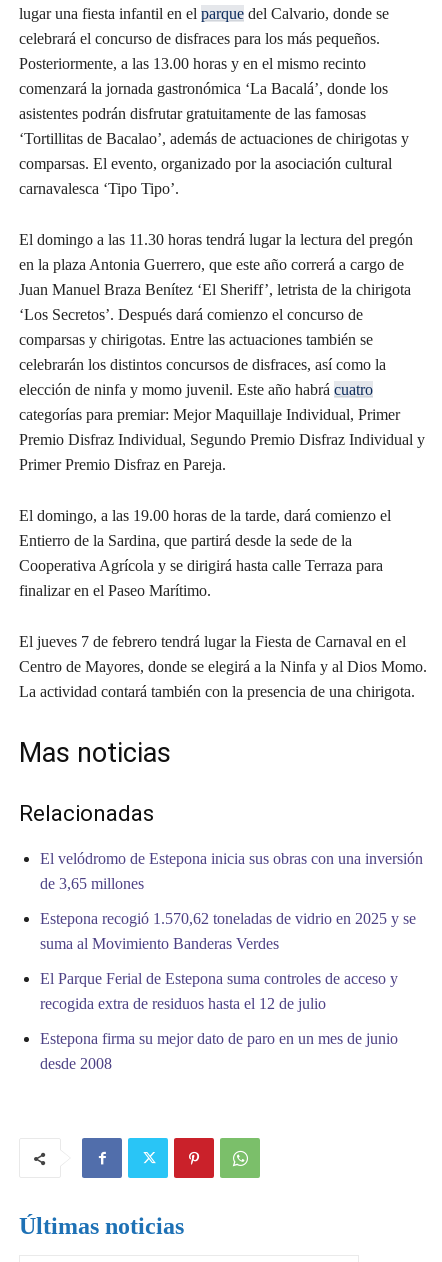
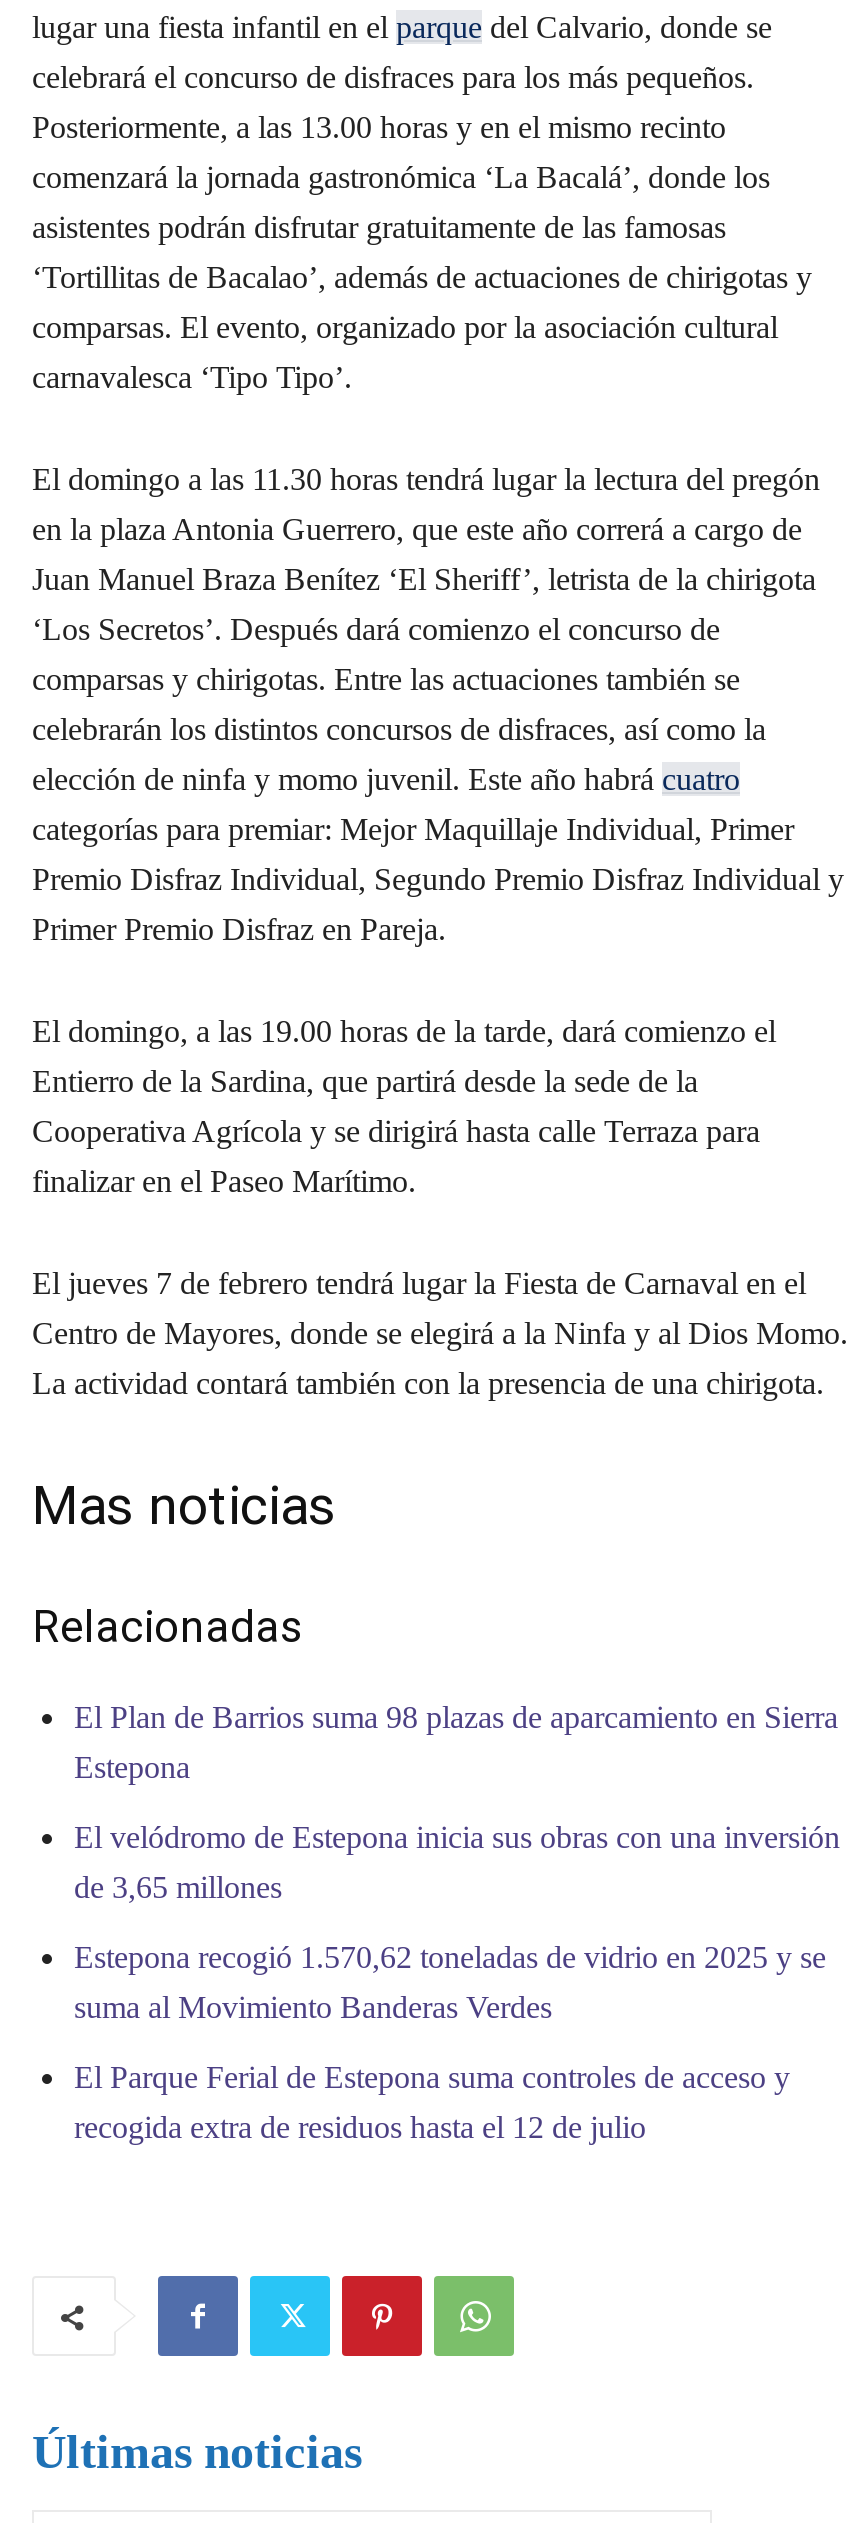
none -> [74,1701,838,1785] El Plan de Barrios suma 98 plazas de aparcamiento en Sierra | Estepona
moved [40,850,423,1012] -> [74,1821,840,2145]: El velódromo de Estepona inicia sus obras con una inversión | de 3,65 millones | Estepona recogió 1.570,62 toneladas de vidrio en 2025 y se | suma al Movimiento Banderas Verdes | El Parque Ferial de Estepona suma controles de acceso y | recogida extra de residuos hasta el 12 de julio
[40,1030,398,1072] Estepona firma su mejor dato de paro en un mes de junio | desde 2008 -> none

